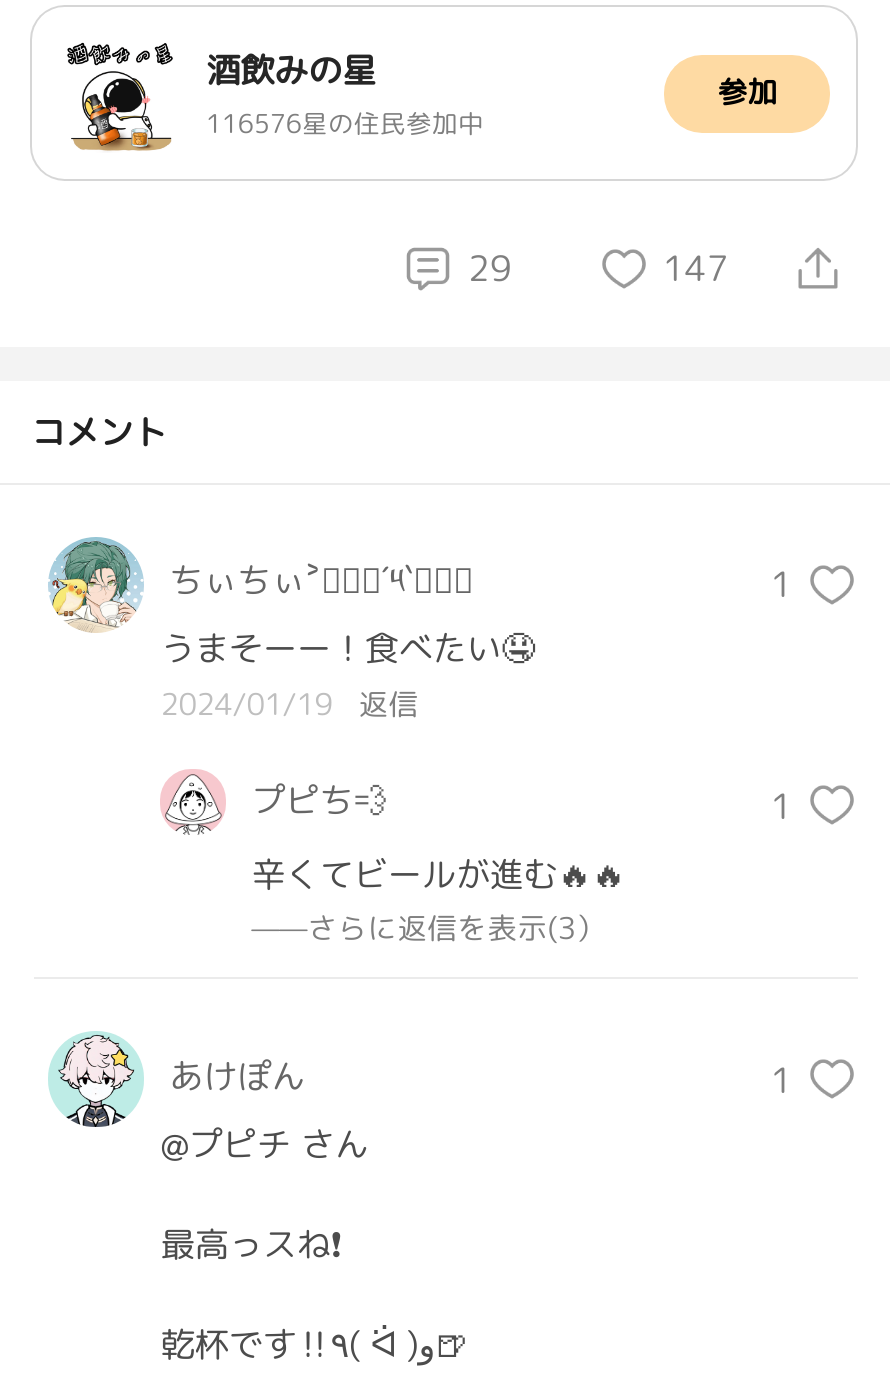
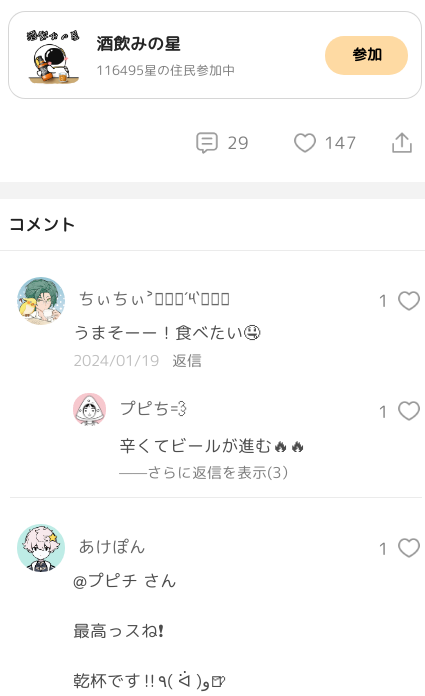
[206,106,484,142] 116576星の住民参加中 -> [96,61,235,79] 116495星の住民参加中

